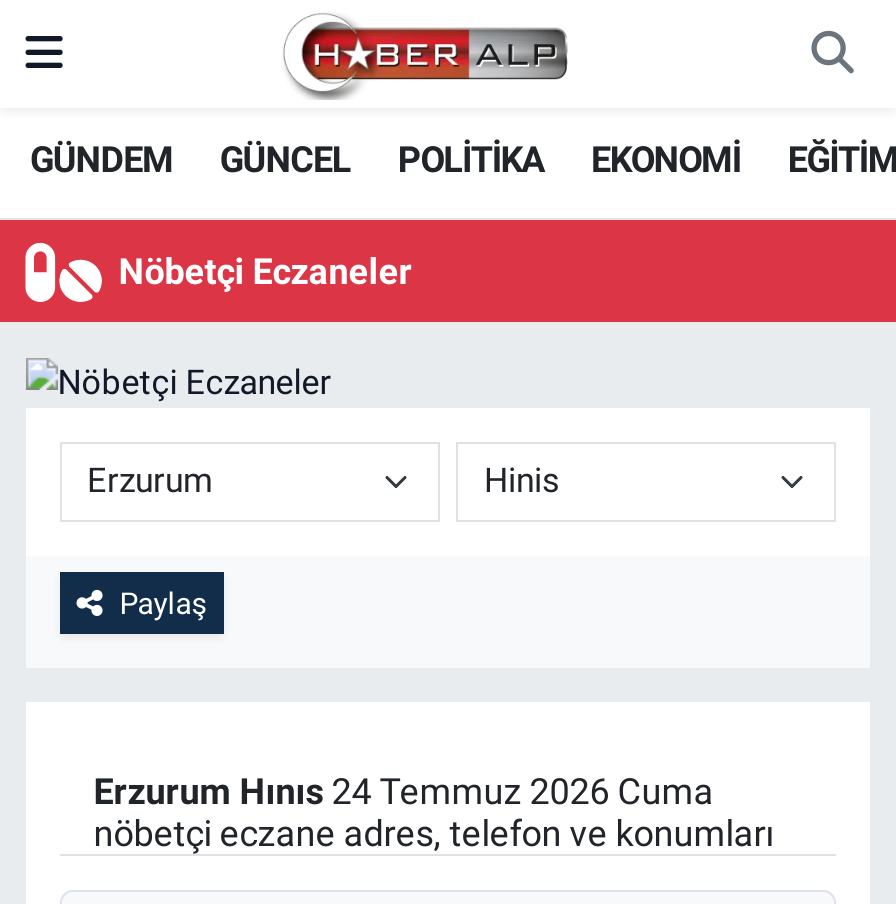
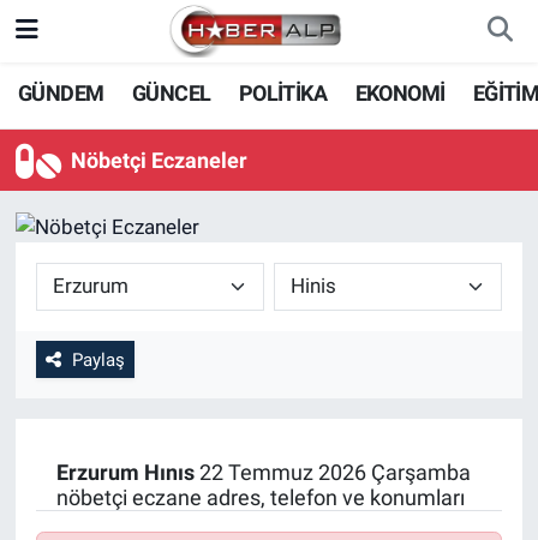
[94,770,714,812] Erzurum Hınıs 24 Temmuz 2026 Cuma -> [56,459,471,485] Erzurum Hınıs 22 Temmuz 2026 Çarşamba

